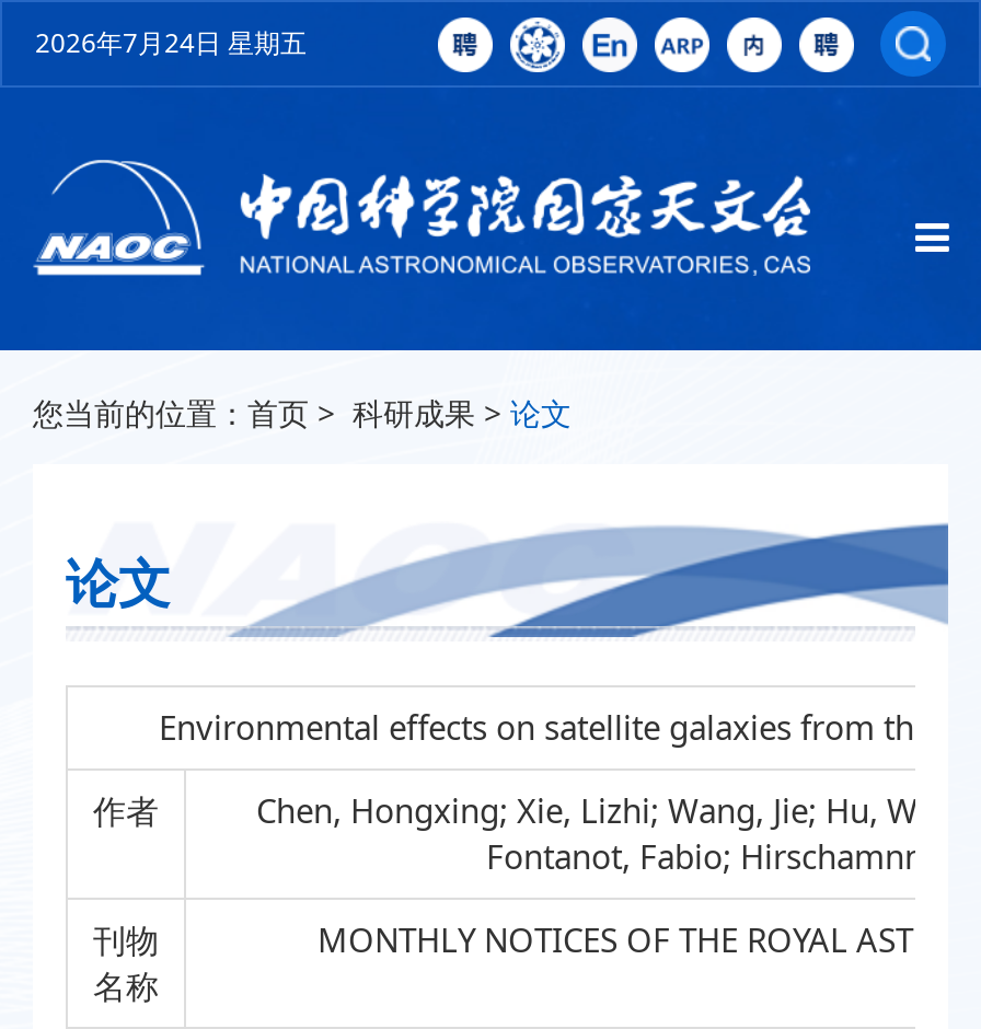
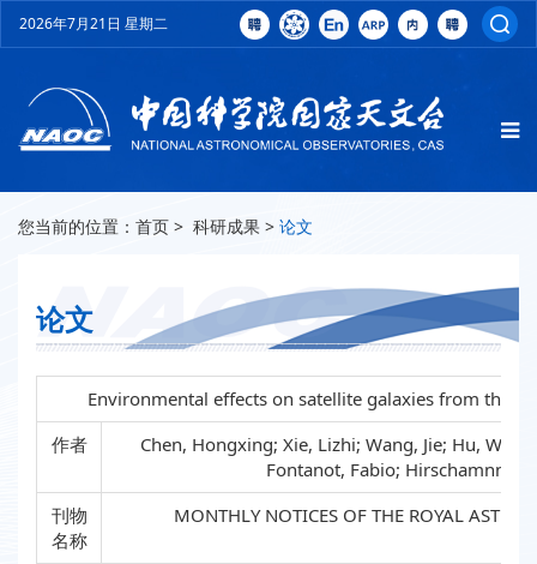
[35,24,307,61] 2026年7月24日 星期五 -> [19,13,168,34] 2026年7月21日 星期二

